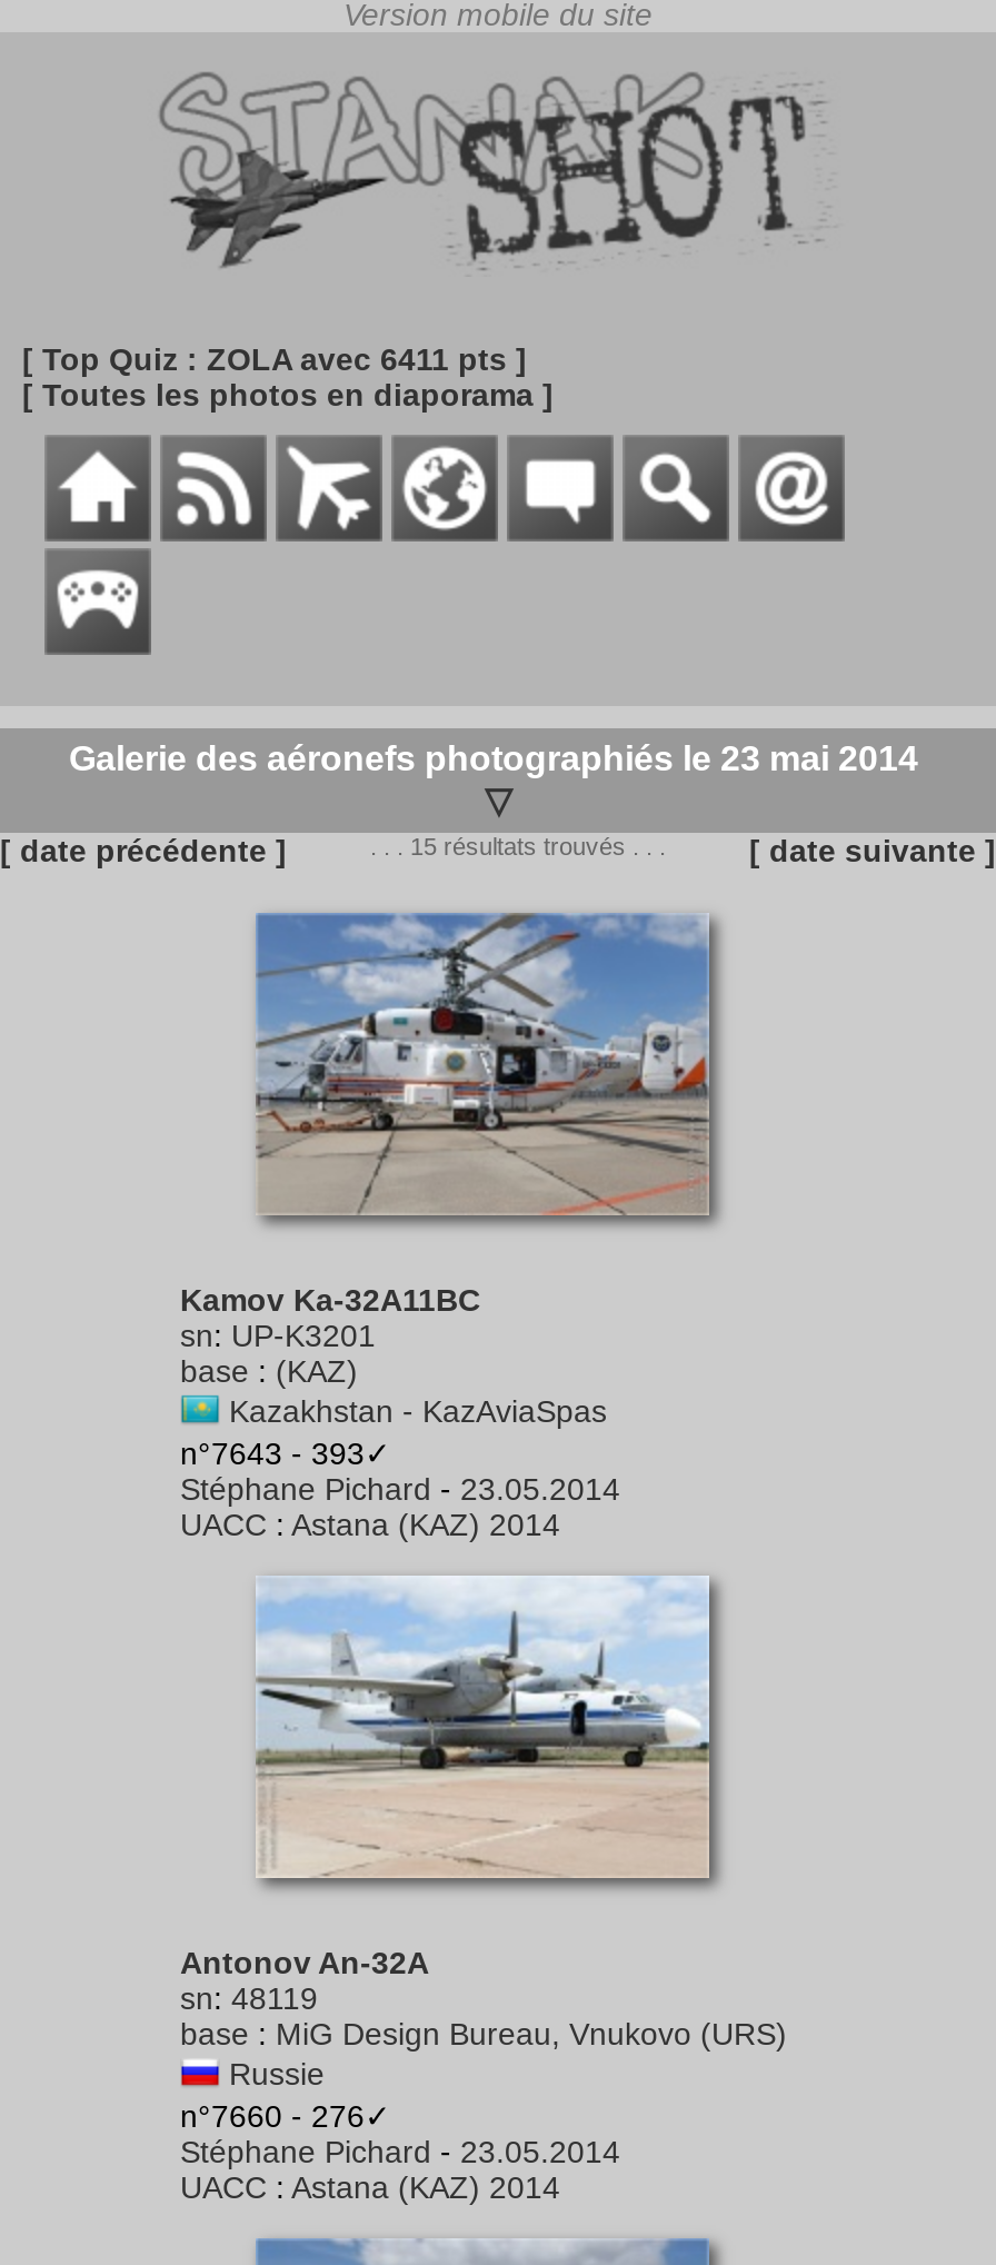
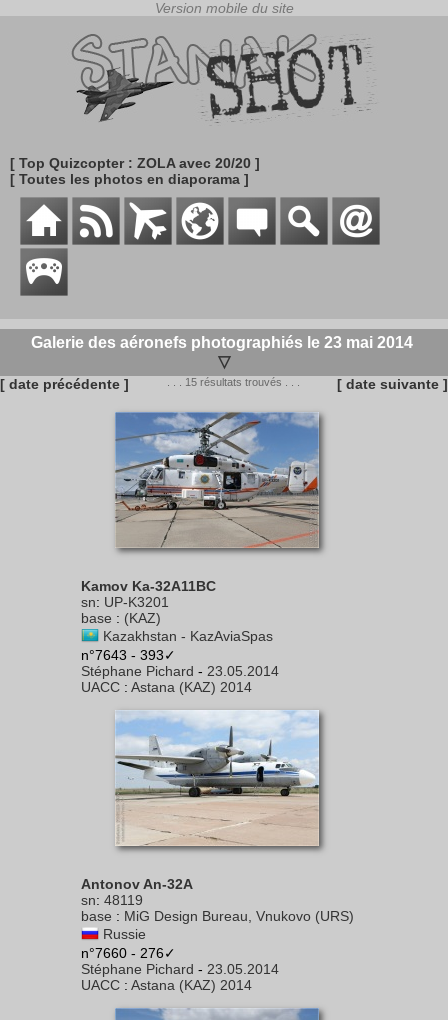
[22,341,527,377] [ Top Quiz : ZOLA avec 6411 pts ] -> [10,155,260,171] [ Top Quizcopter : ZOLA avec 20/20 ]

